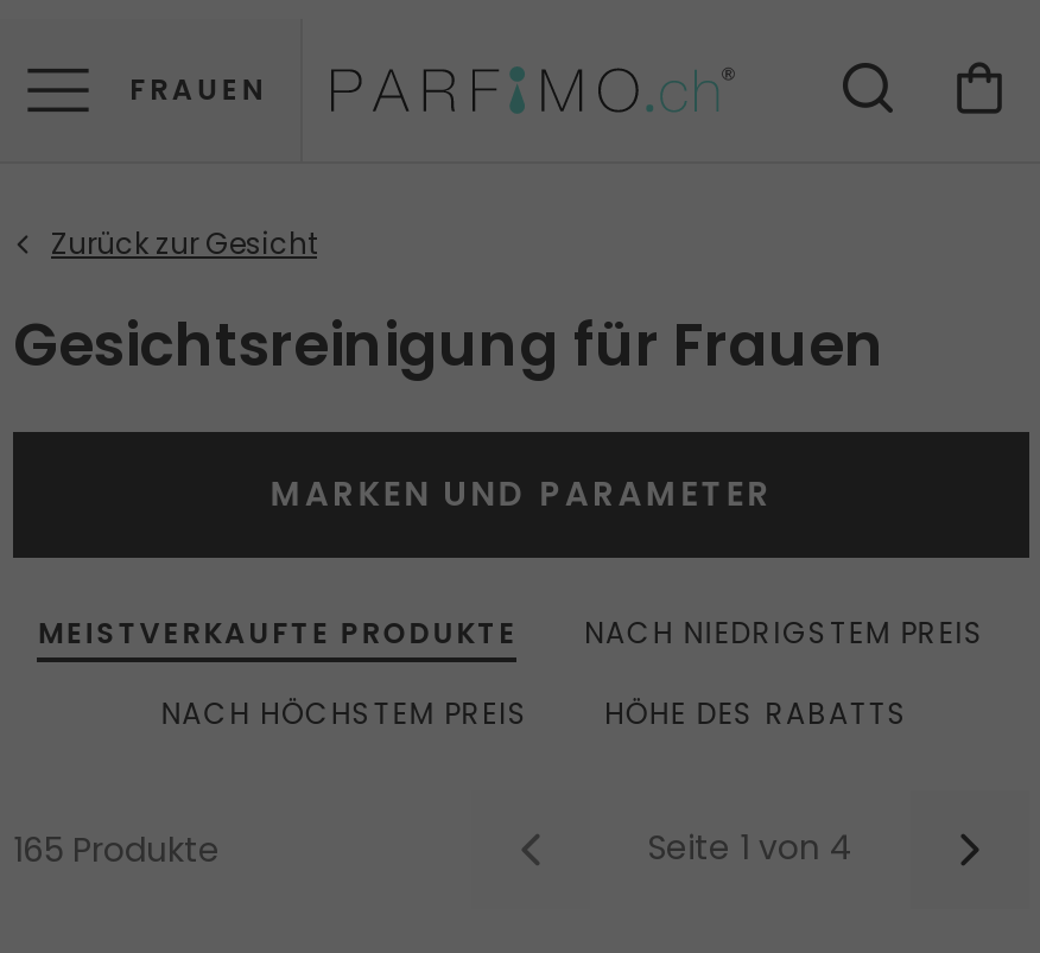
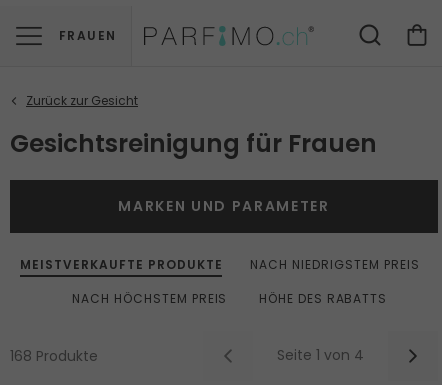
[13,826,220,873] 165 Produkte -> [10,346,98,366] 168 Produkte

